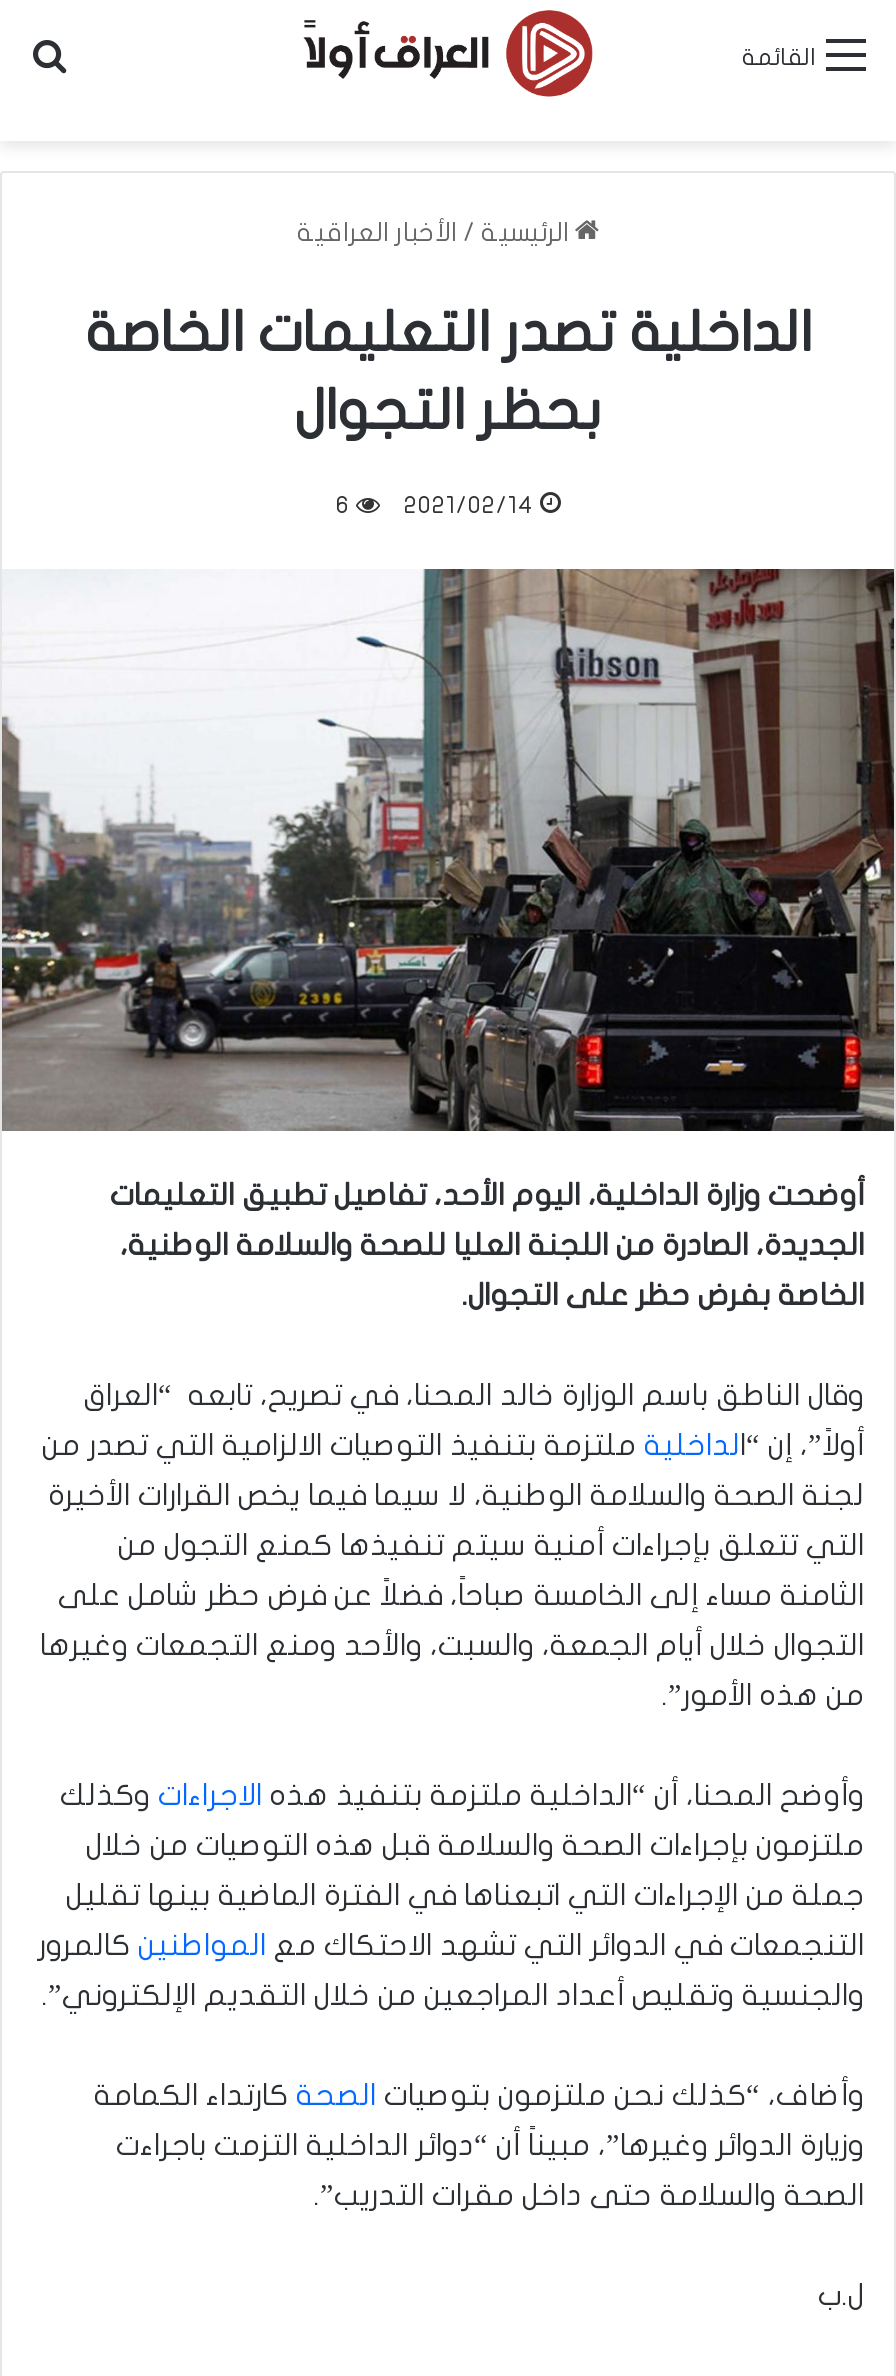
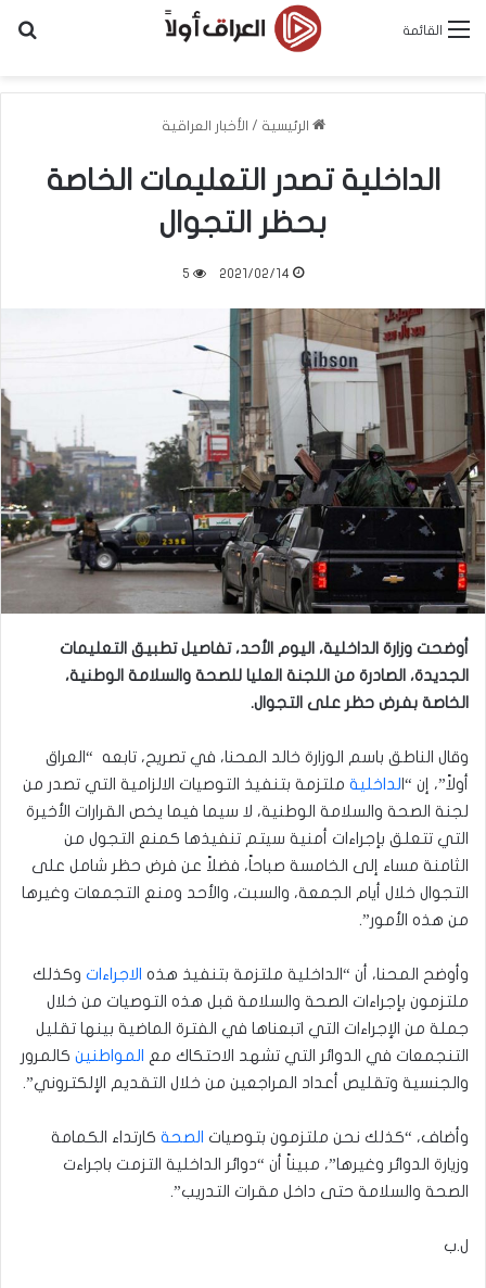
[336,493,350,517] 6 -> [182,267,190,280] 5

